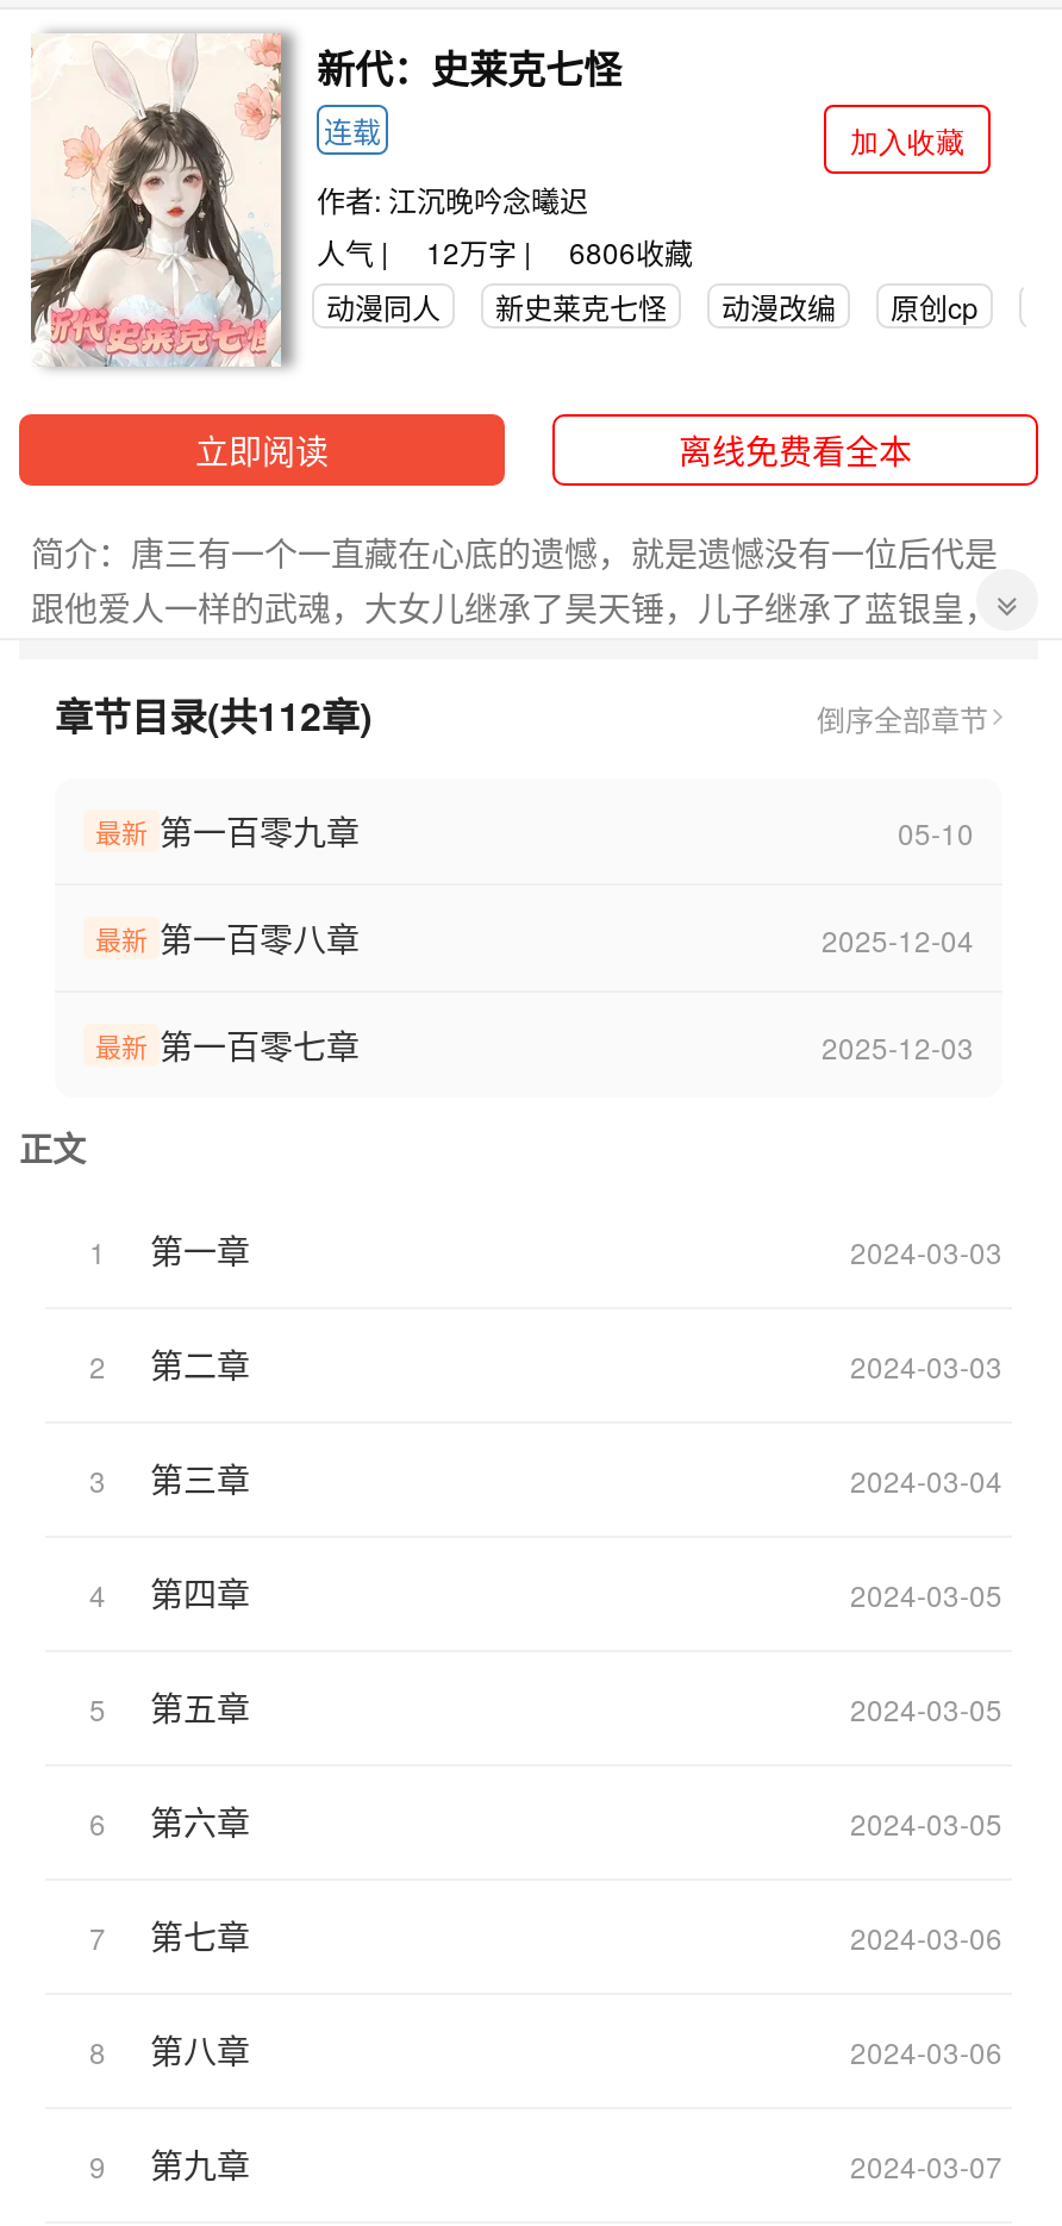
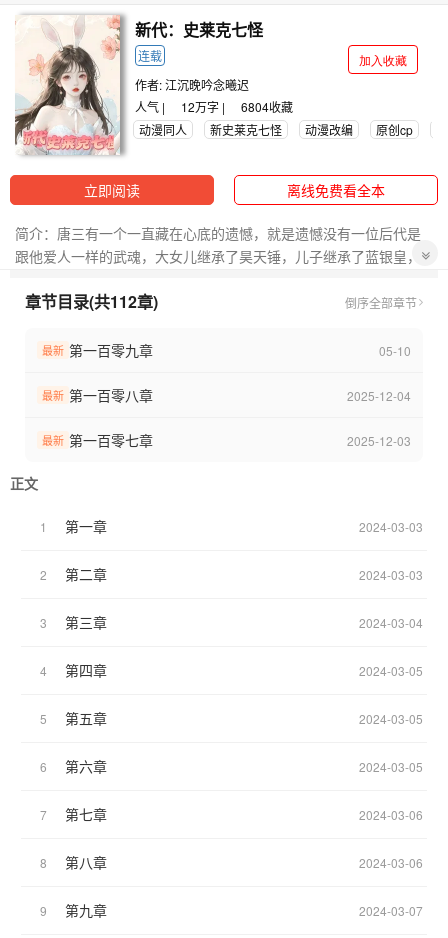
[569,231,693,271] 6806收藏 -> [241,98,293,115] 6804收藏

